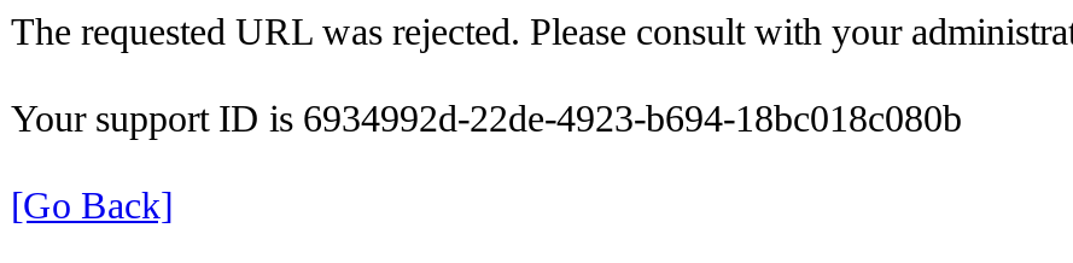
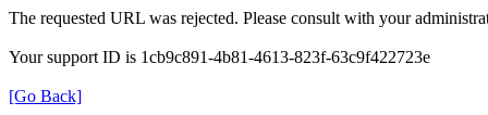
[11,98,962,139] Your support ID is 6934992d-22de-4923-b694-18bc018c080b -> [9,48,430,66] Your support ID is 1cb9c891-4b81-4613-823f-63c9f422723e

